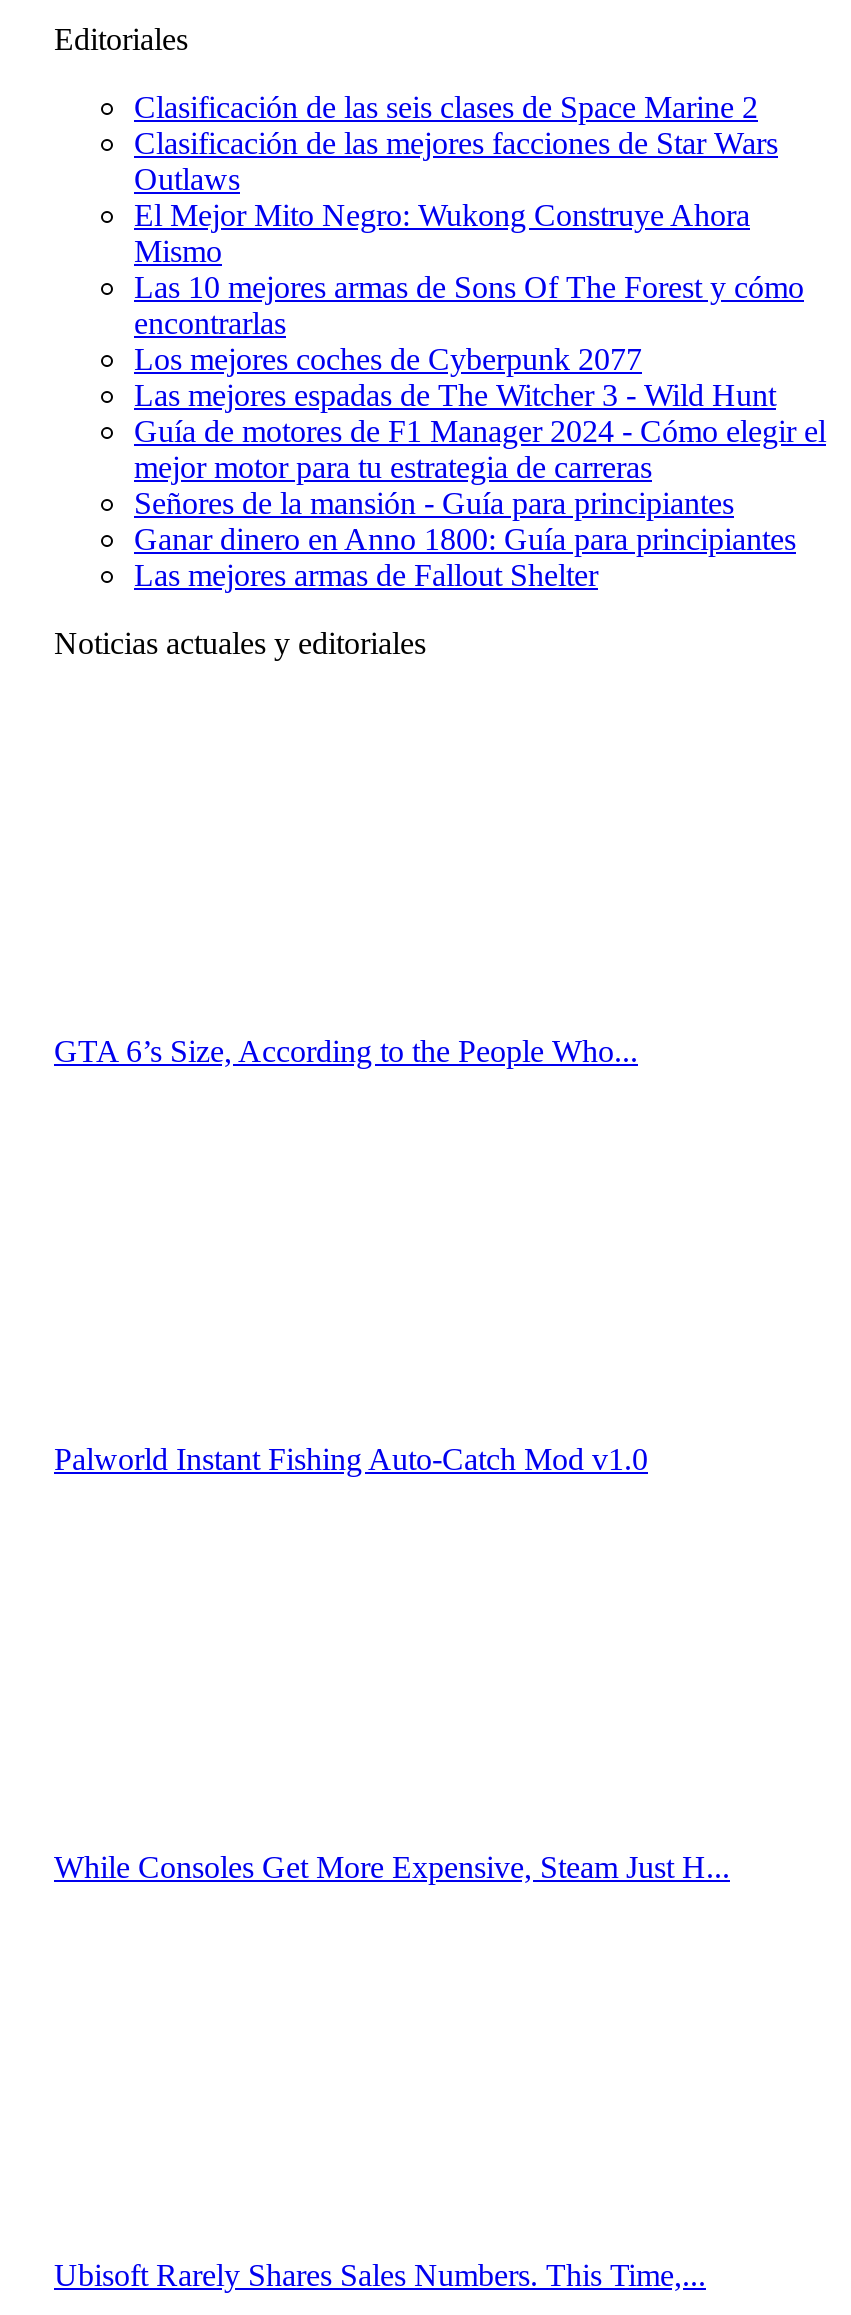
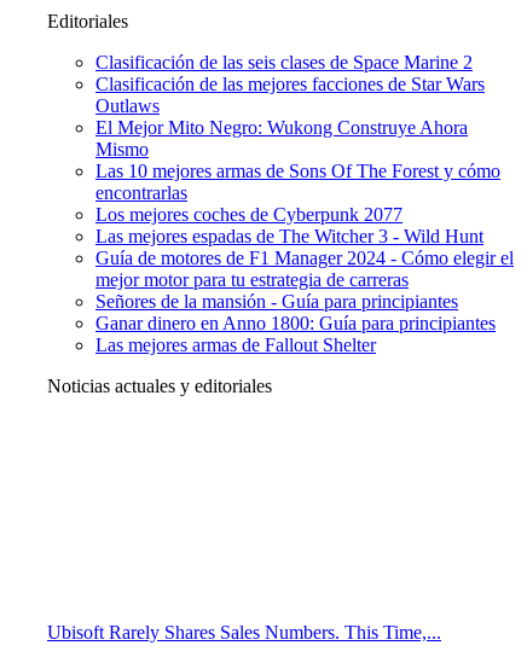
[54,1034,638,1068] GTA 6’s Size, According to the People Who... -> none
[54,1442,648,1476] Palworld Instant Fishing Auto-Catch Mod v1.0 -> none
[54,1850,730,1884] While Consoles Get More Expensive, Steam Just H... -> none

